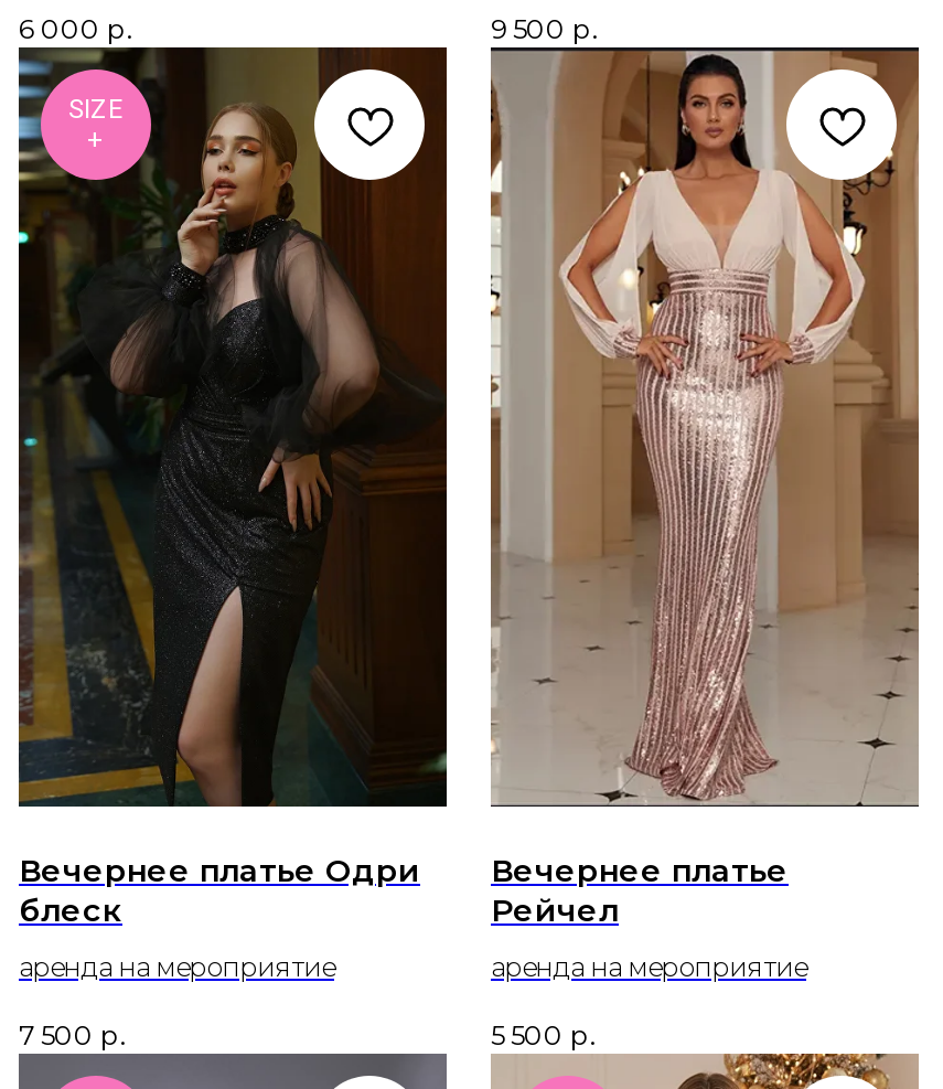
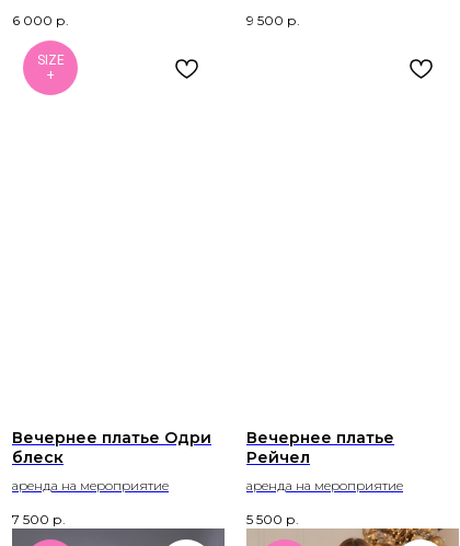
[17,45,449,809] [image] -> none
[489,45,921,809] [image] -> none

